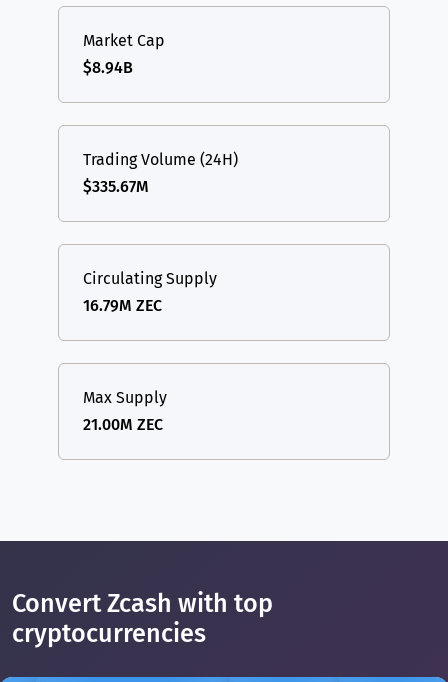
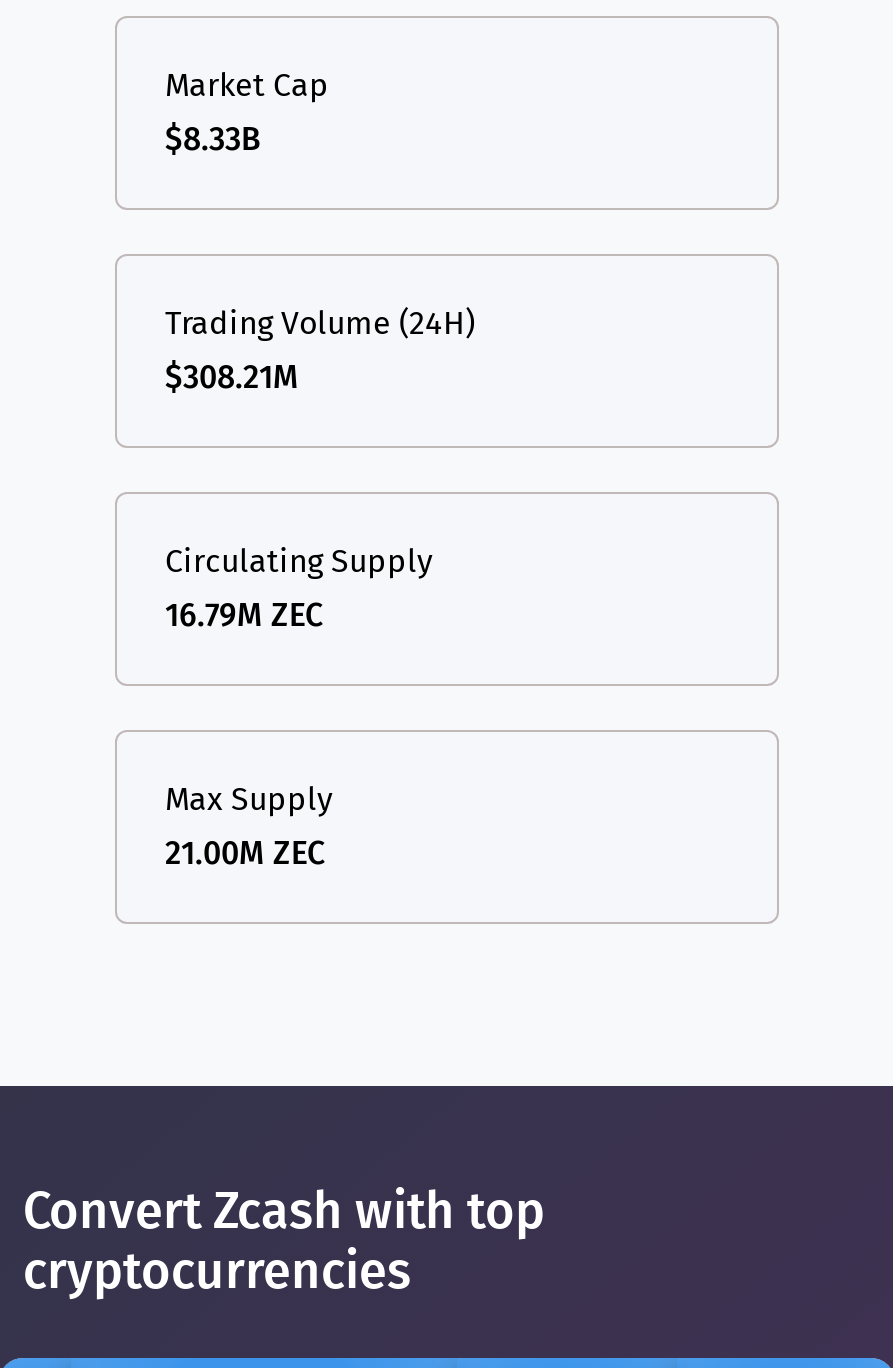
[83,58,133,77] $8.94B -> [165,120,261,158] $8.33B
[83,177,149,196] $335.67M -> [165,358,299,396] $308.21M

